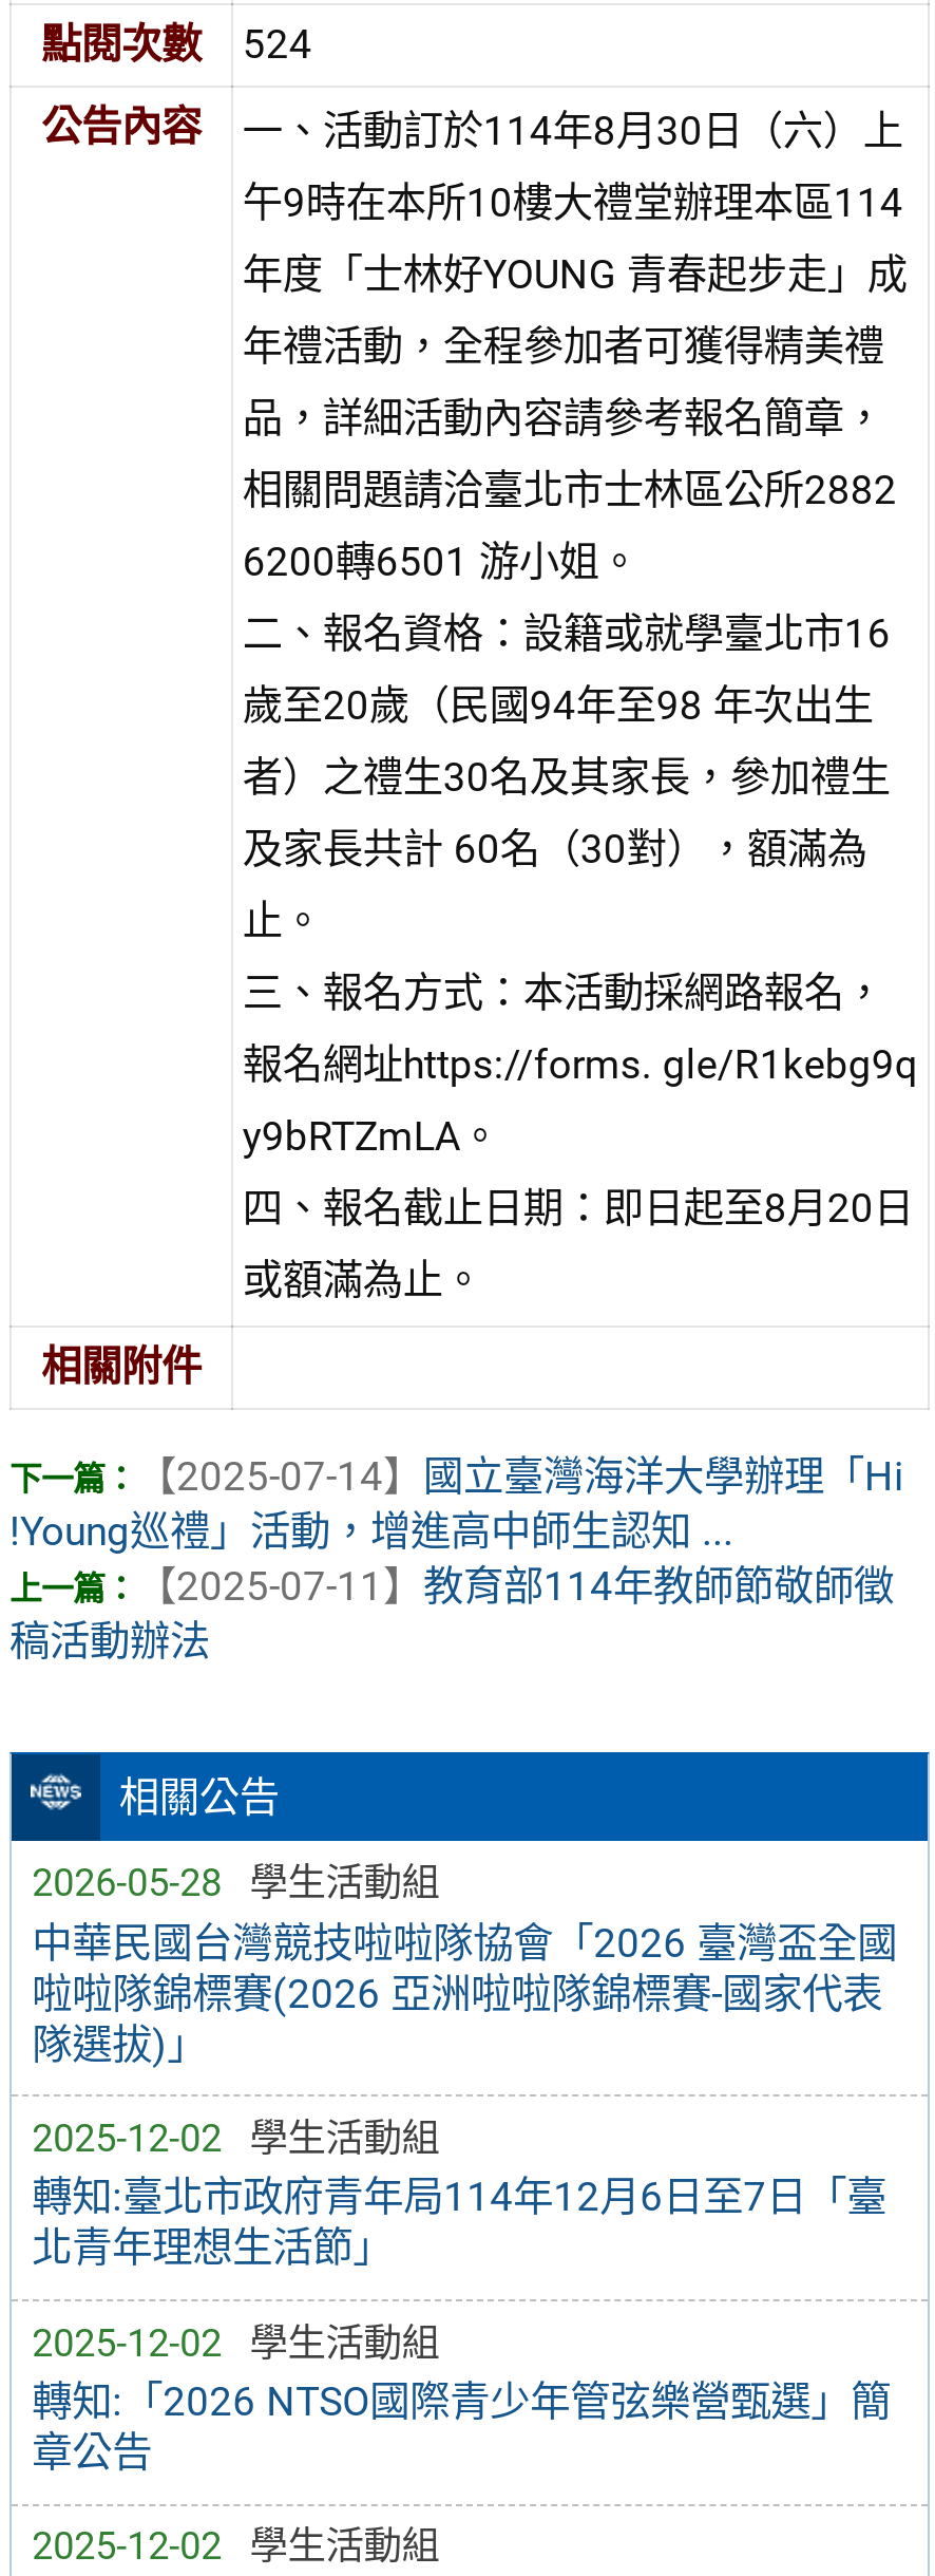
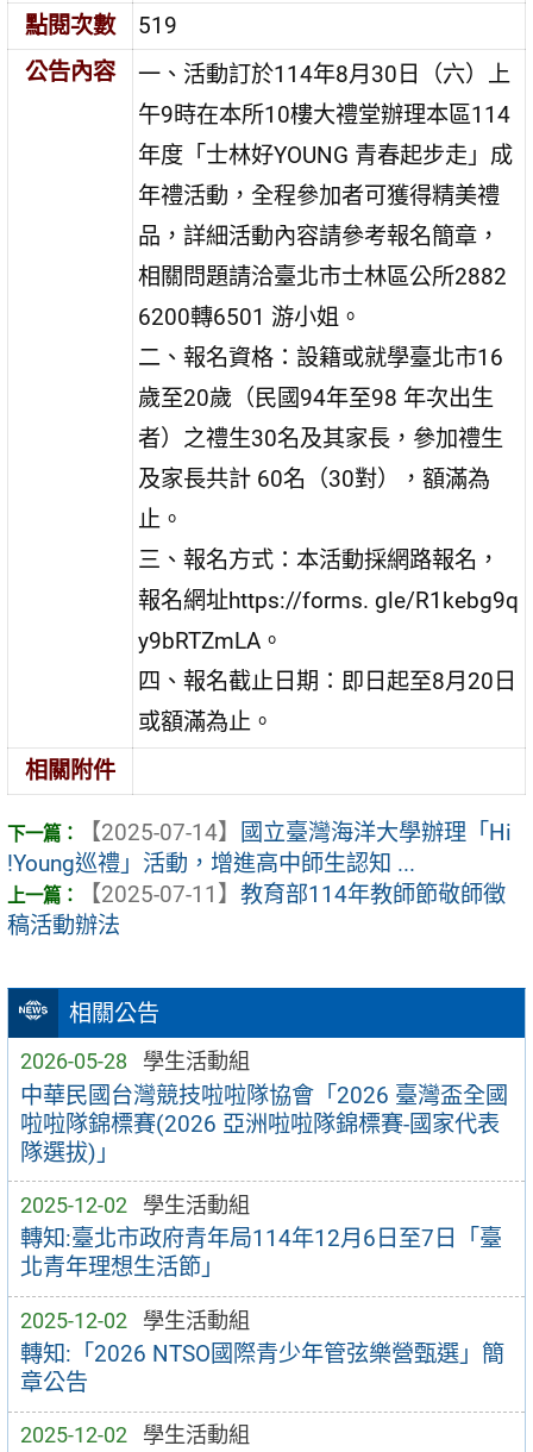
[41,21,312,69] 點閱次數 524 -> [25,12,178,40] 點閱次數 519

